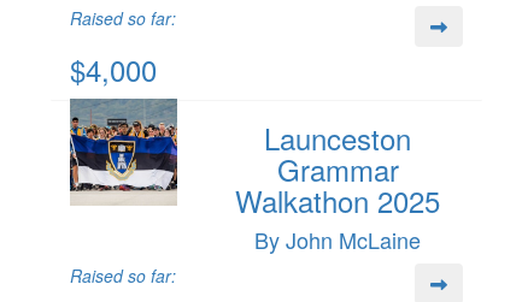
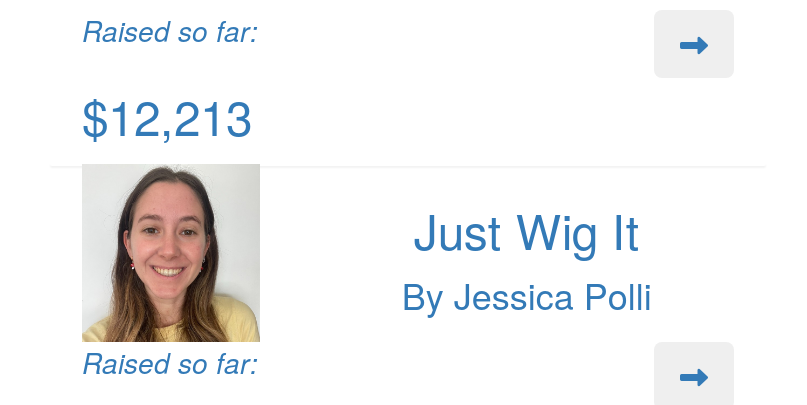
[70,49,157,91] $4,000 -> [82,80,252,150] $12,213
[235,117,440,256] Launceston | Grammar | Walkathon 2025 | By John McLaine -> [402,194,652,320] Just Wig It | By Jessica Polli
[69,158,178,206] [image] -> [82,165,260,337] [image]

